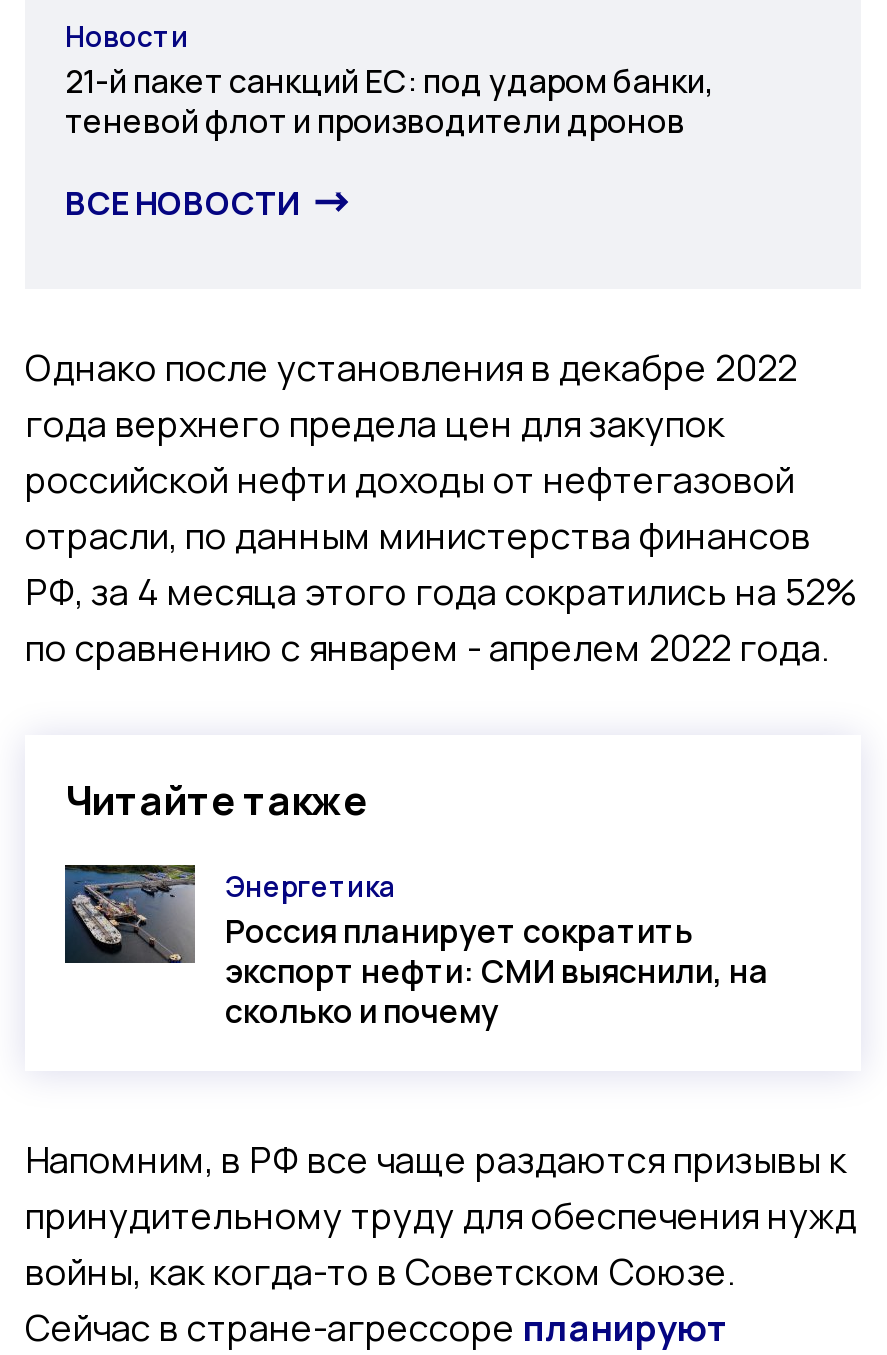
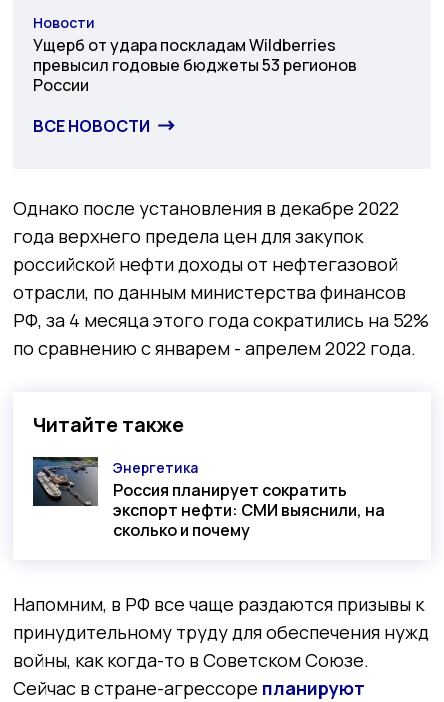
[65,59,713,143] 21-й пакет санкций ЕС: под ударом банки, | теневой флот и производители дронов -> [33,34,357,96] Ущерб от удара поскладам Wildberries | превысил годовые бюджеты 53 регионов | России

